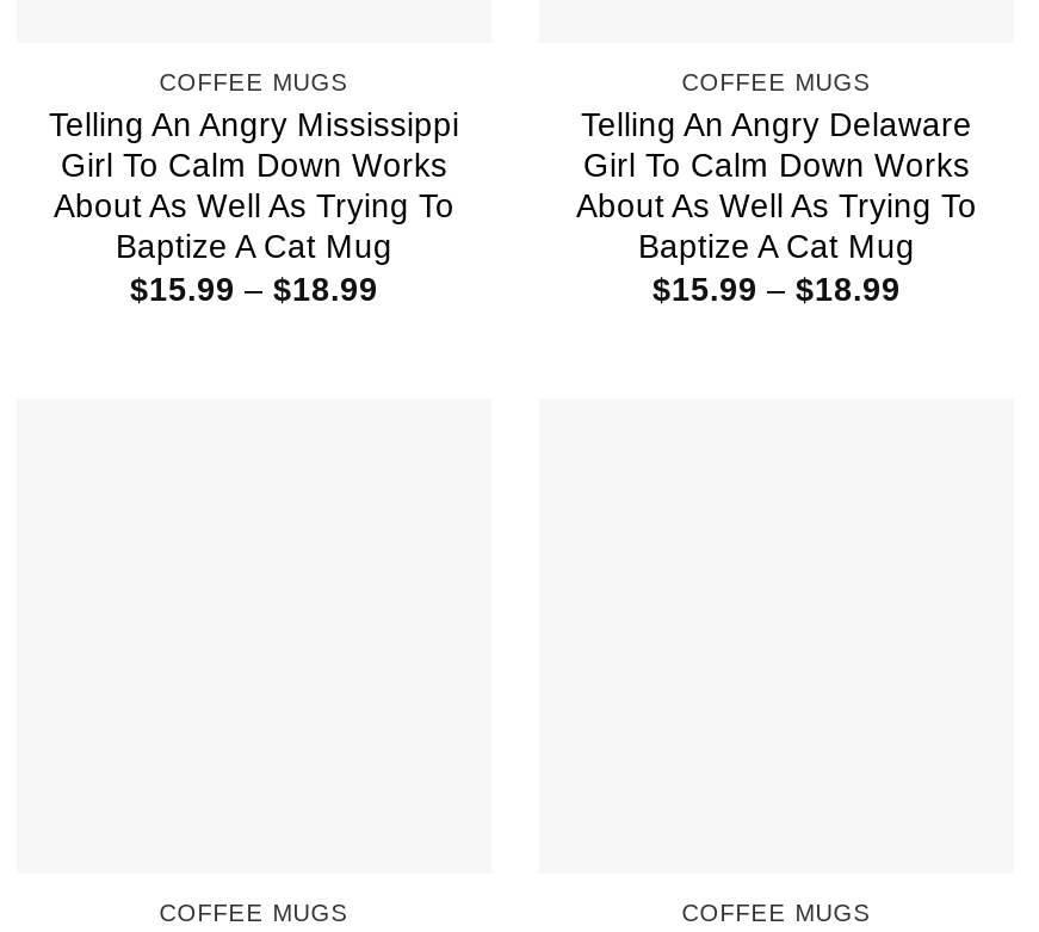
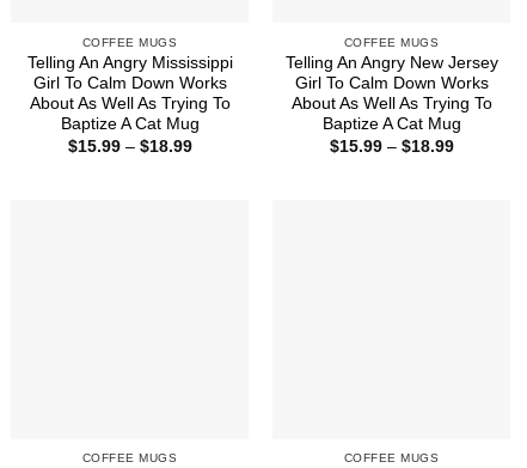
[581,107,972,143] Telling An Angry Delaware -> [285,54,498,72] Telling An Angry New Jersey

